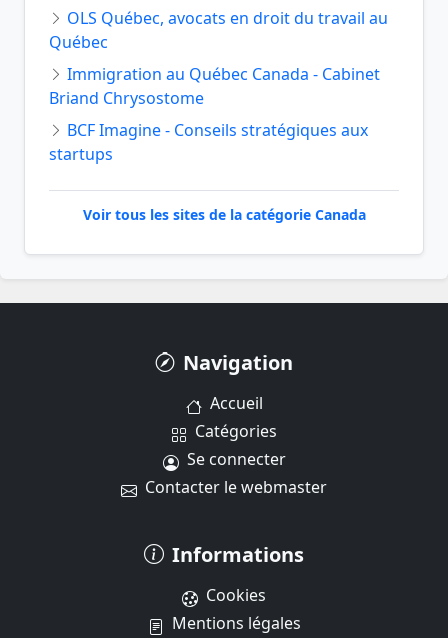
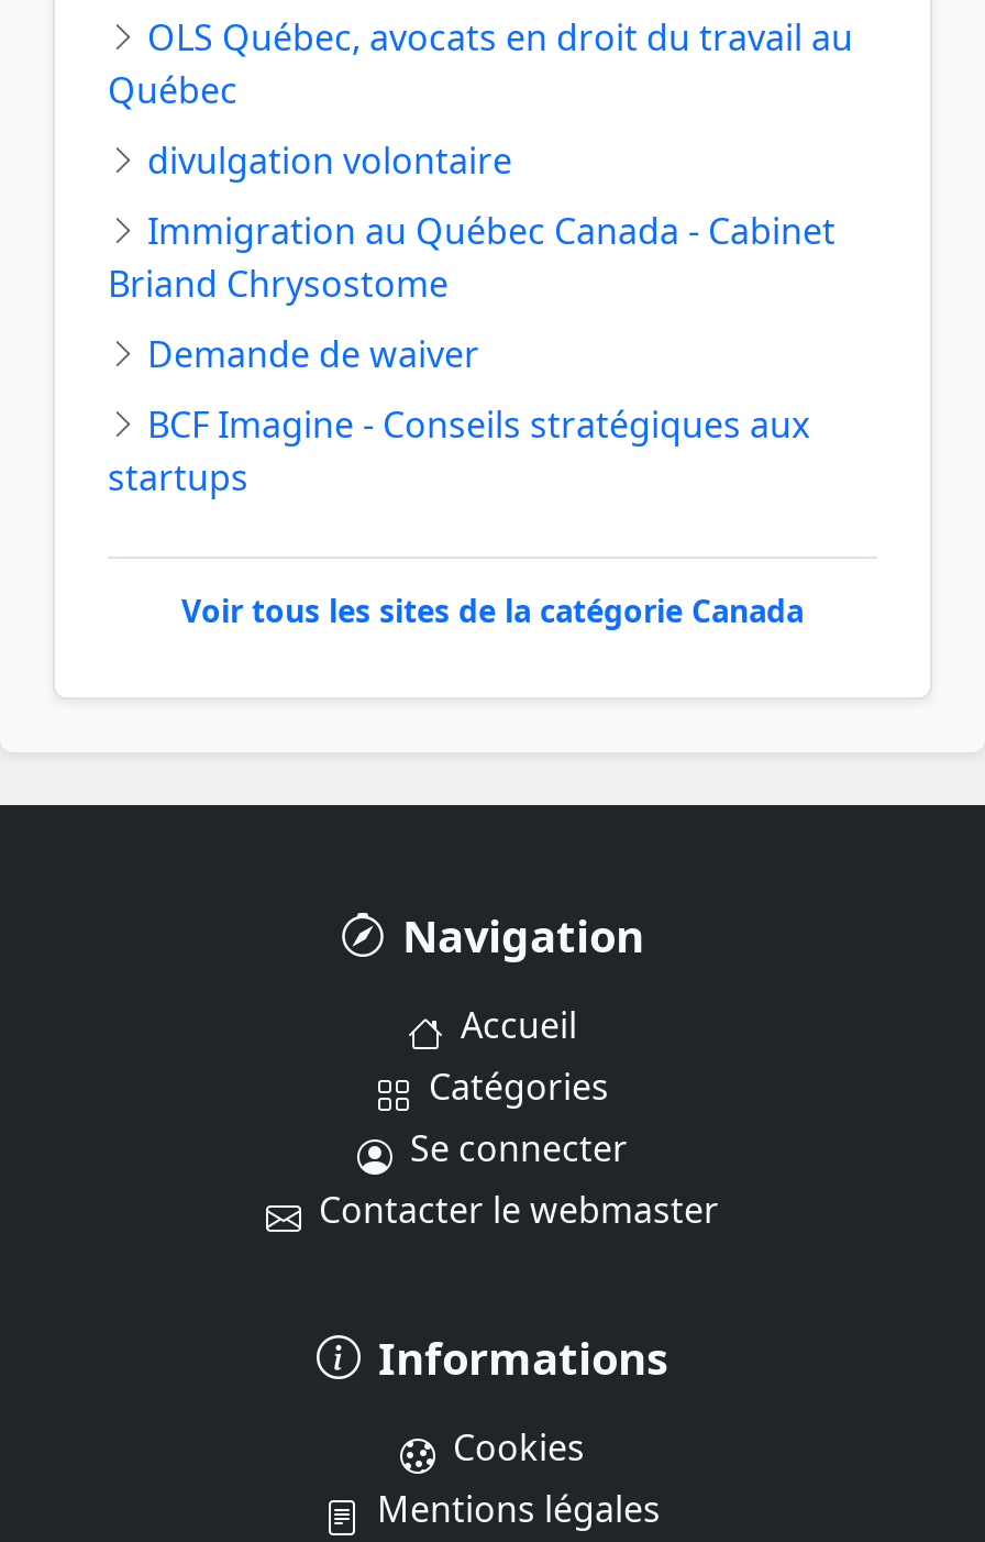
none -> [139,136,512,184] divulgation volontaire
none -> [139,329,479,378] Demande de waiver

